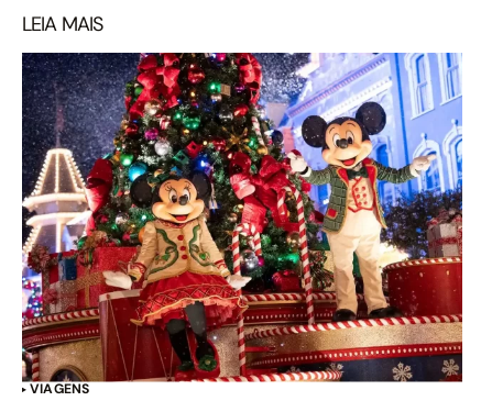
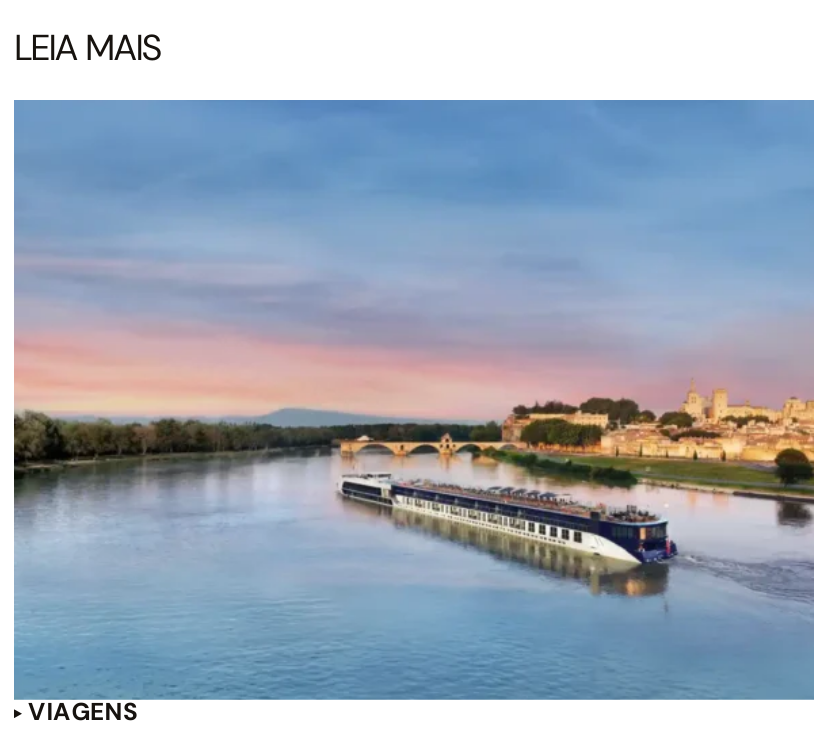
[21,52,463,383] [image] -> [12,97,816,701] [image]

